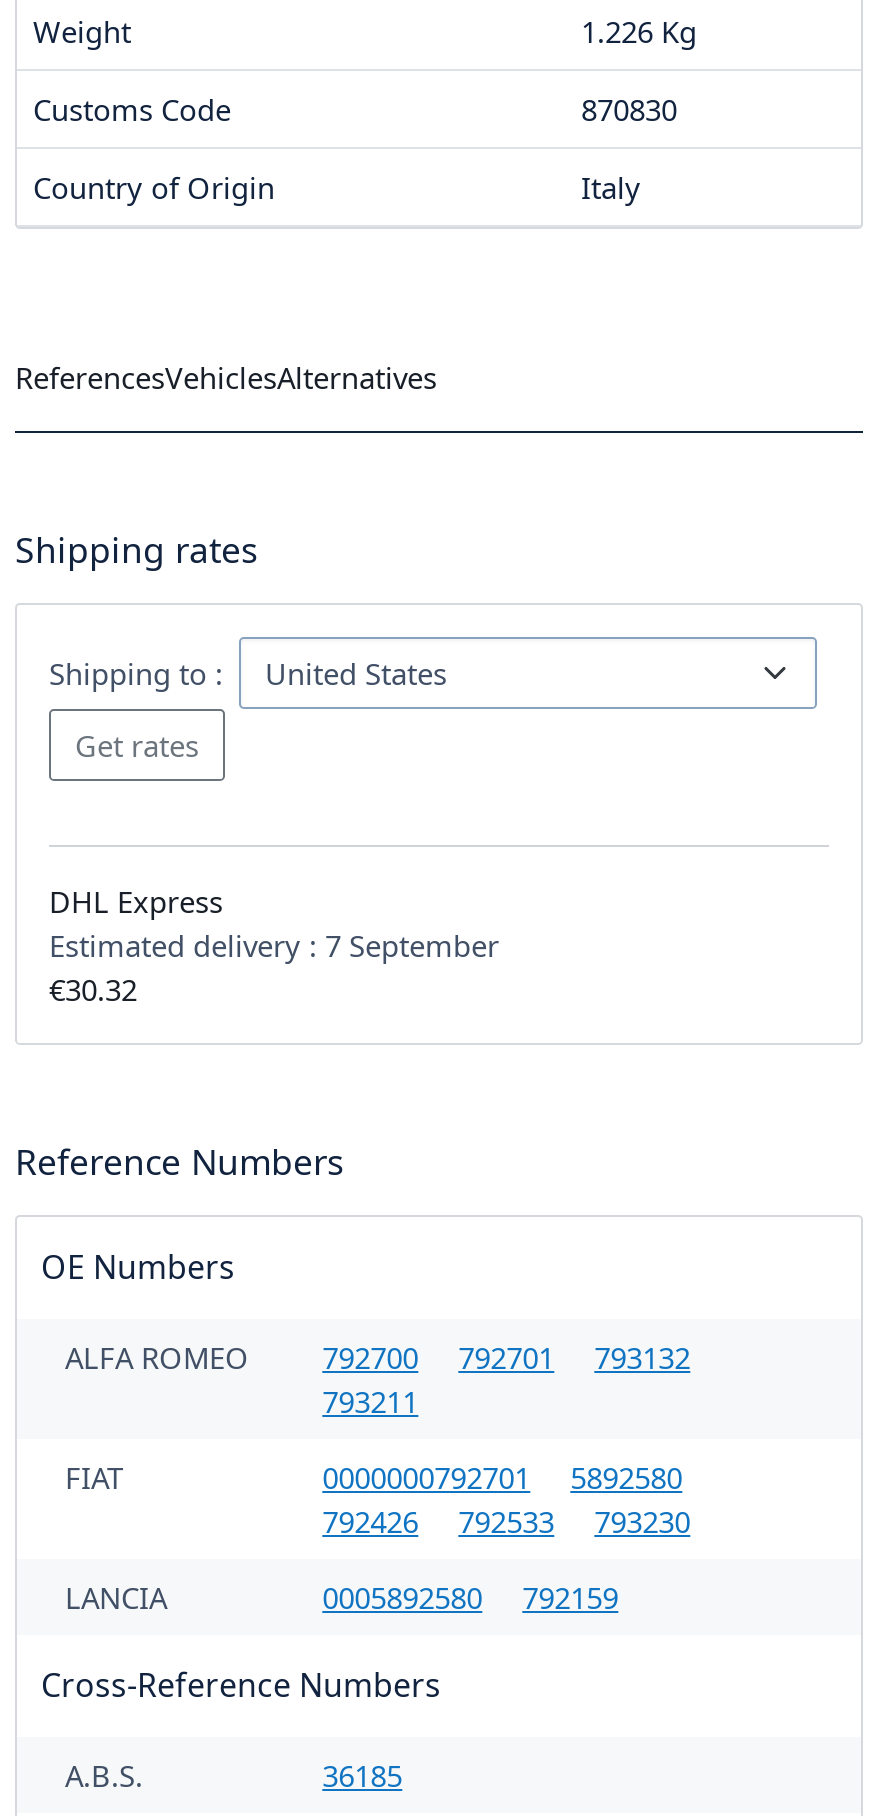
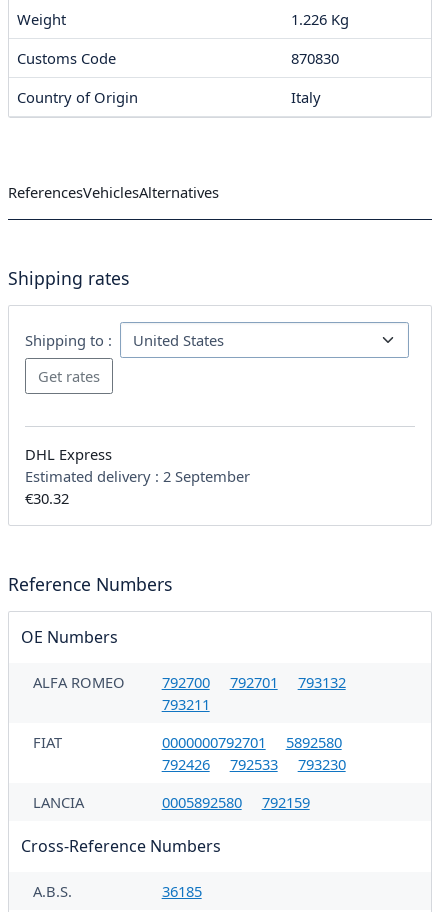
[49,925,499,965] Estimated delivery : 7 September -> [25,466,250,486] Estimated delivery : 2 September

